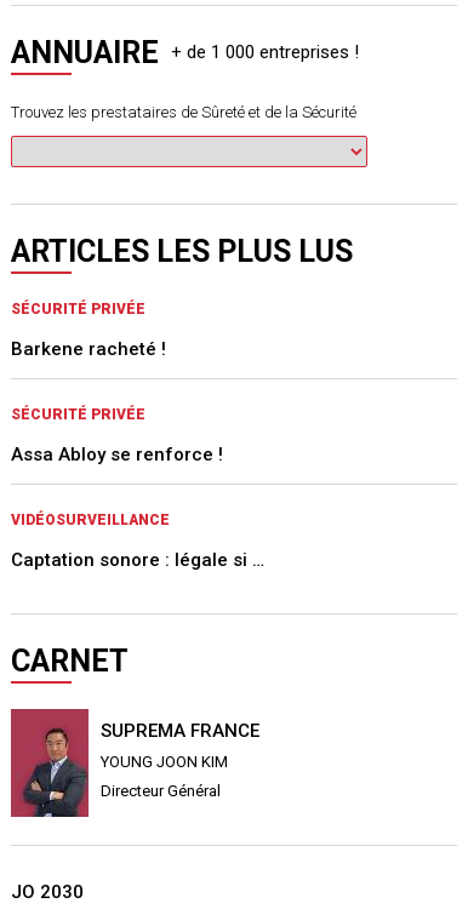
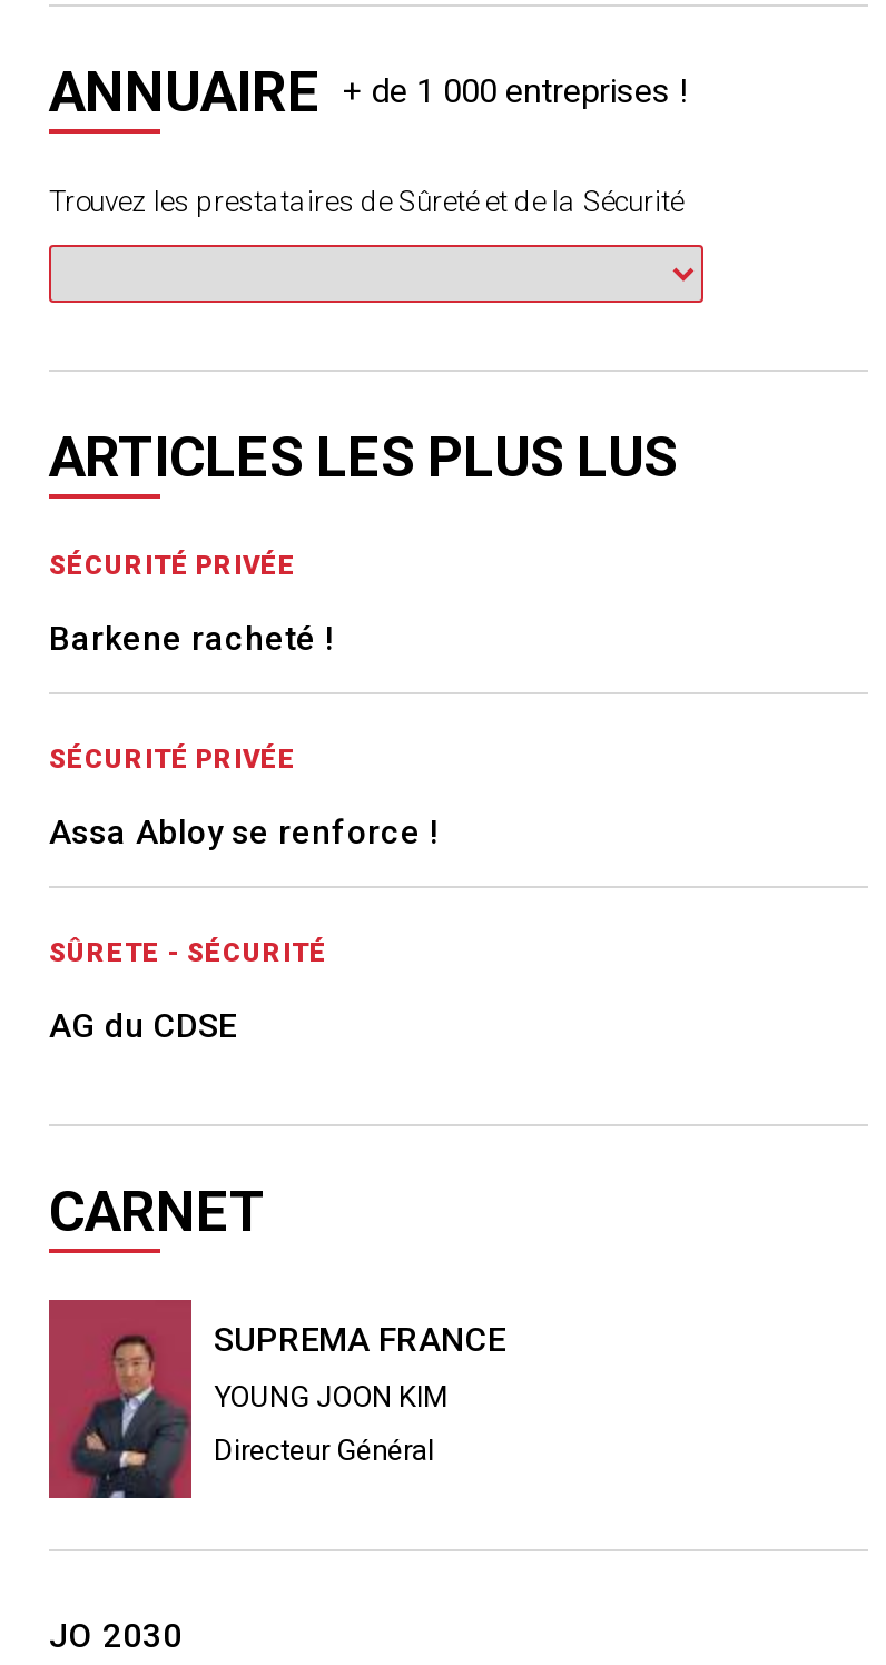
[11,512,170,529] VIDÉOSURVEILLANCE -> [49,937,327,968] SÛRETE - SÉCURITÉ
[11,550,264,571] Captation sonore : légale si … -> [49,1006,236,1046] AG du CDSE

